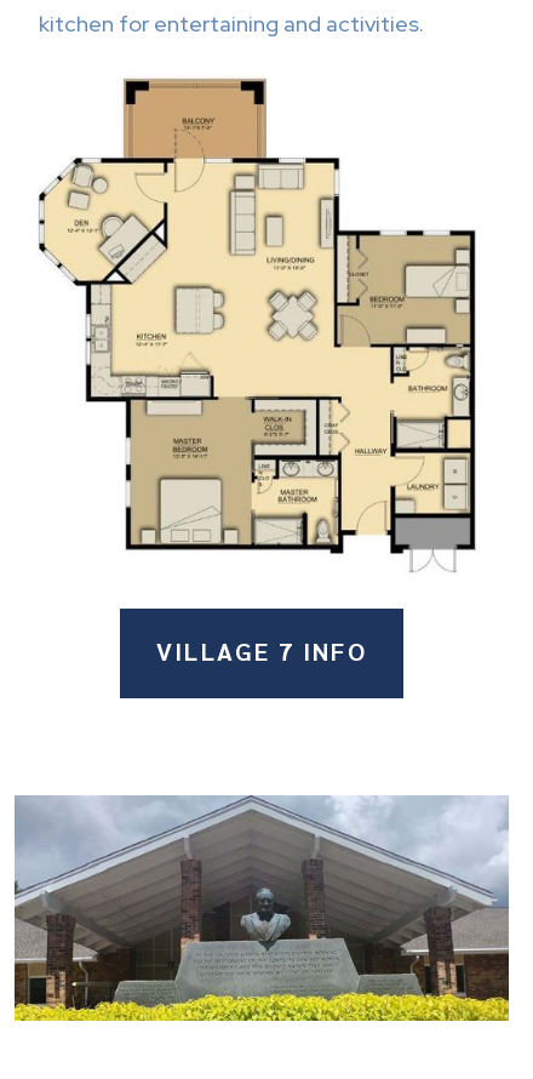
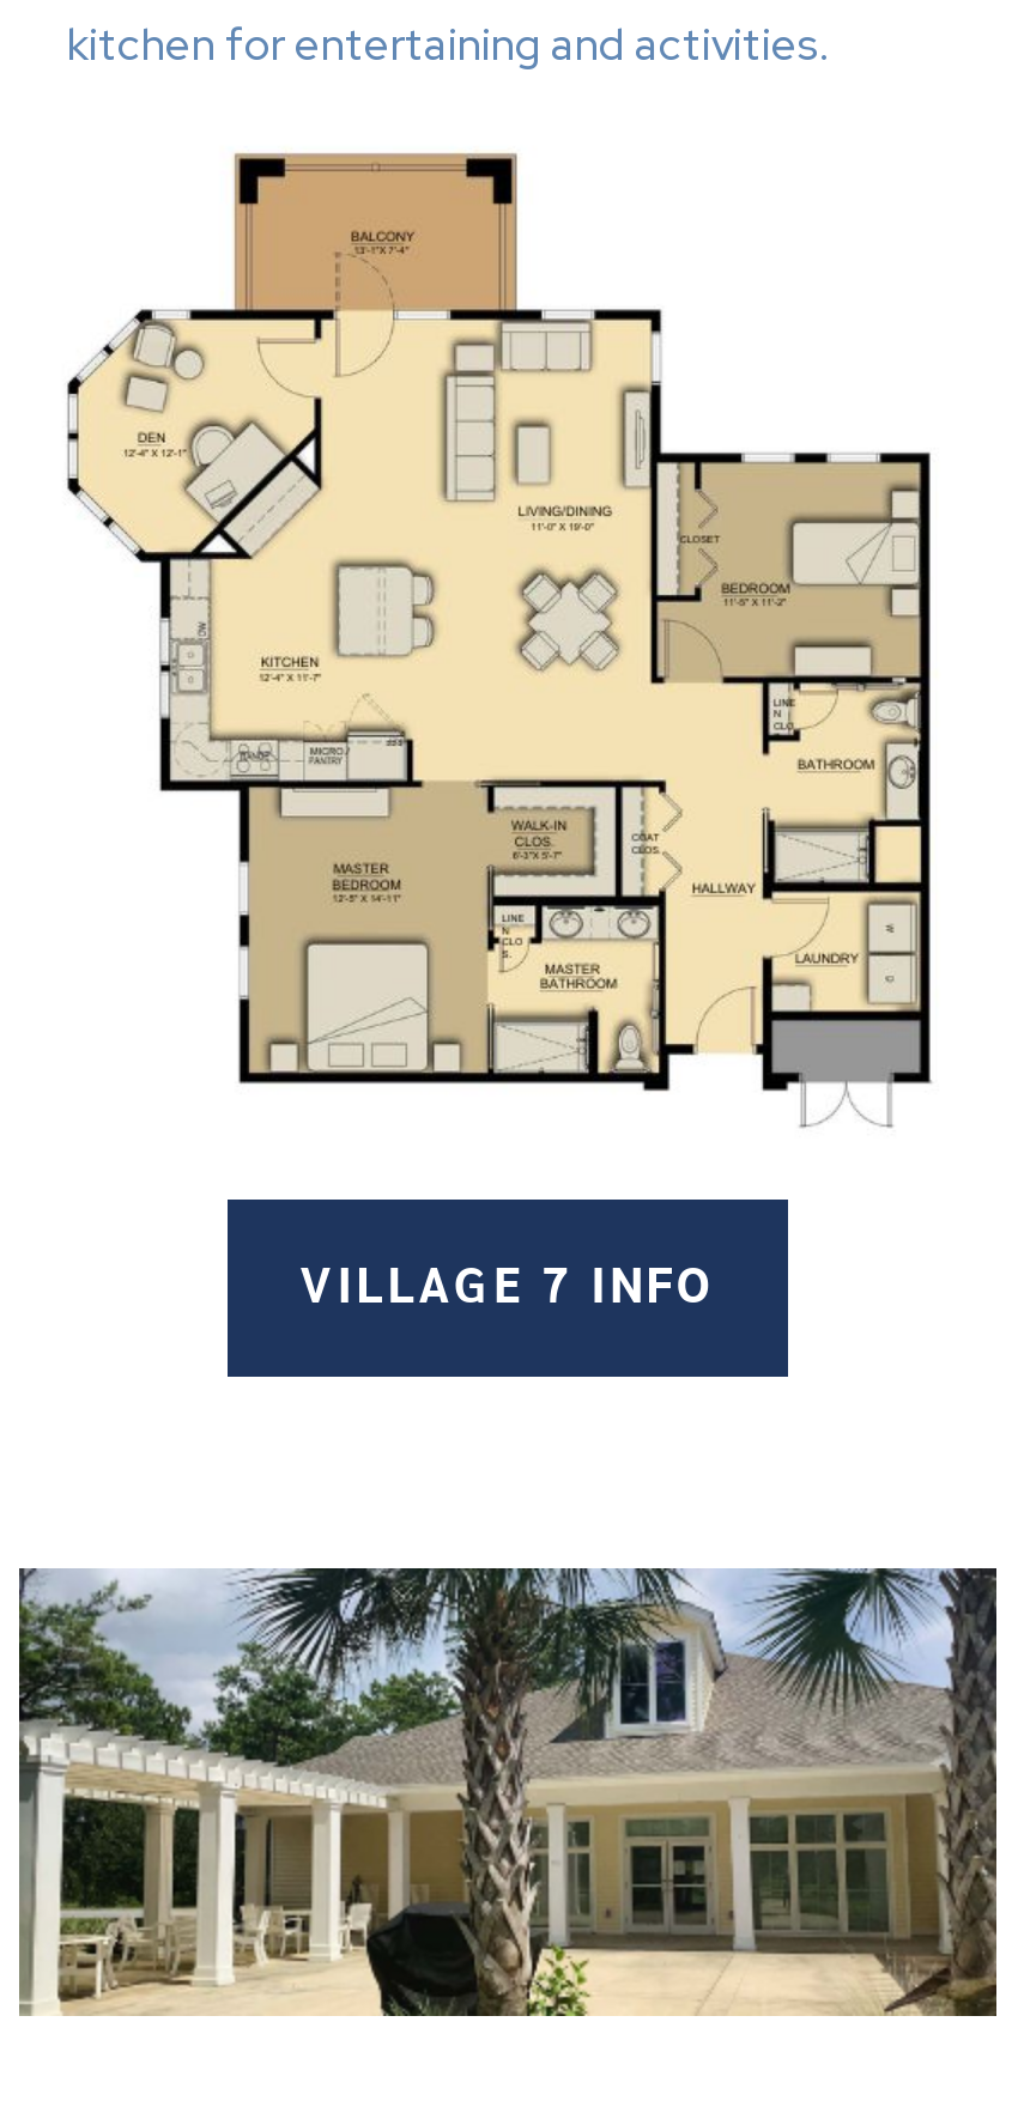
[13,795,510,1023] [image] -> [17,1566,999,2021] [image]

